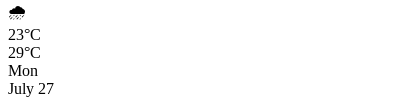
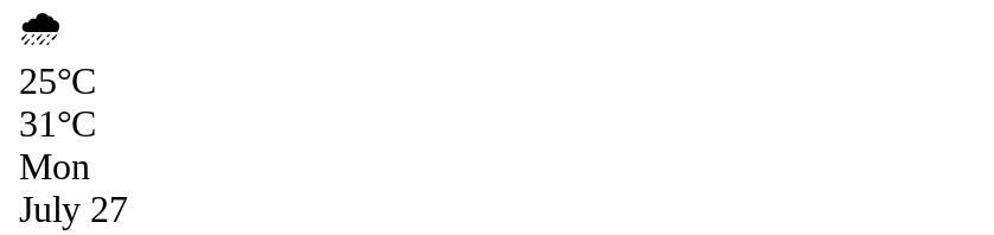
[8,26,41,61] 23°C | 29°C -> [19,61,97,144] 25°C | 31°C

